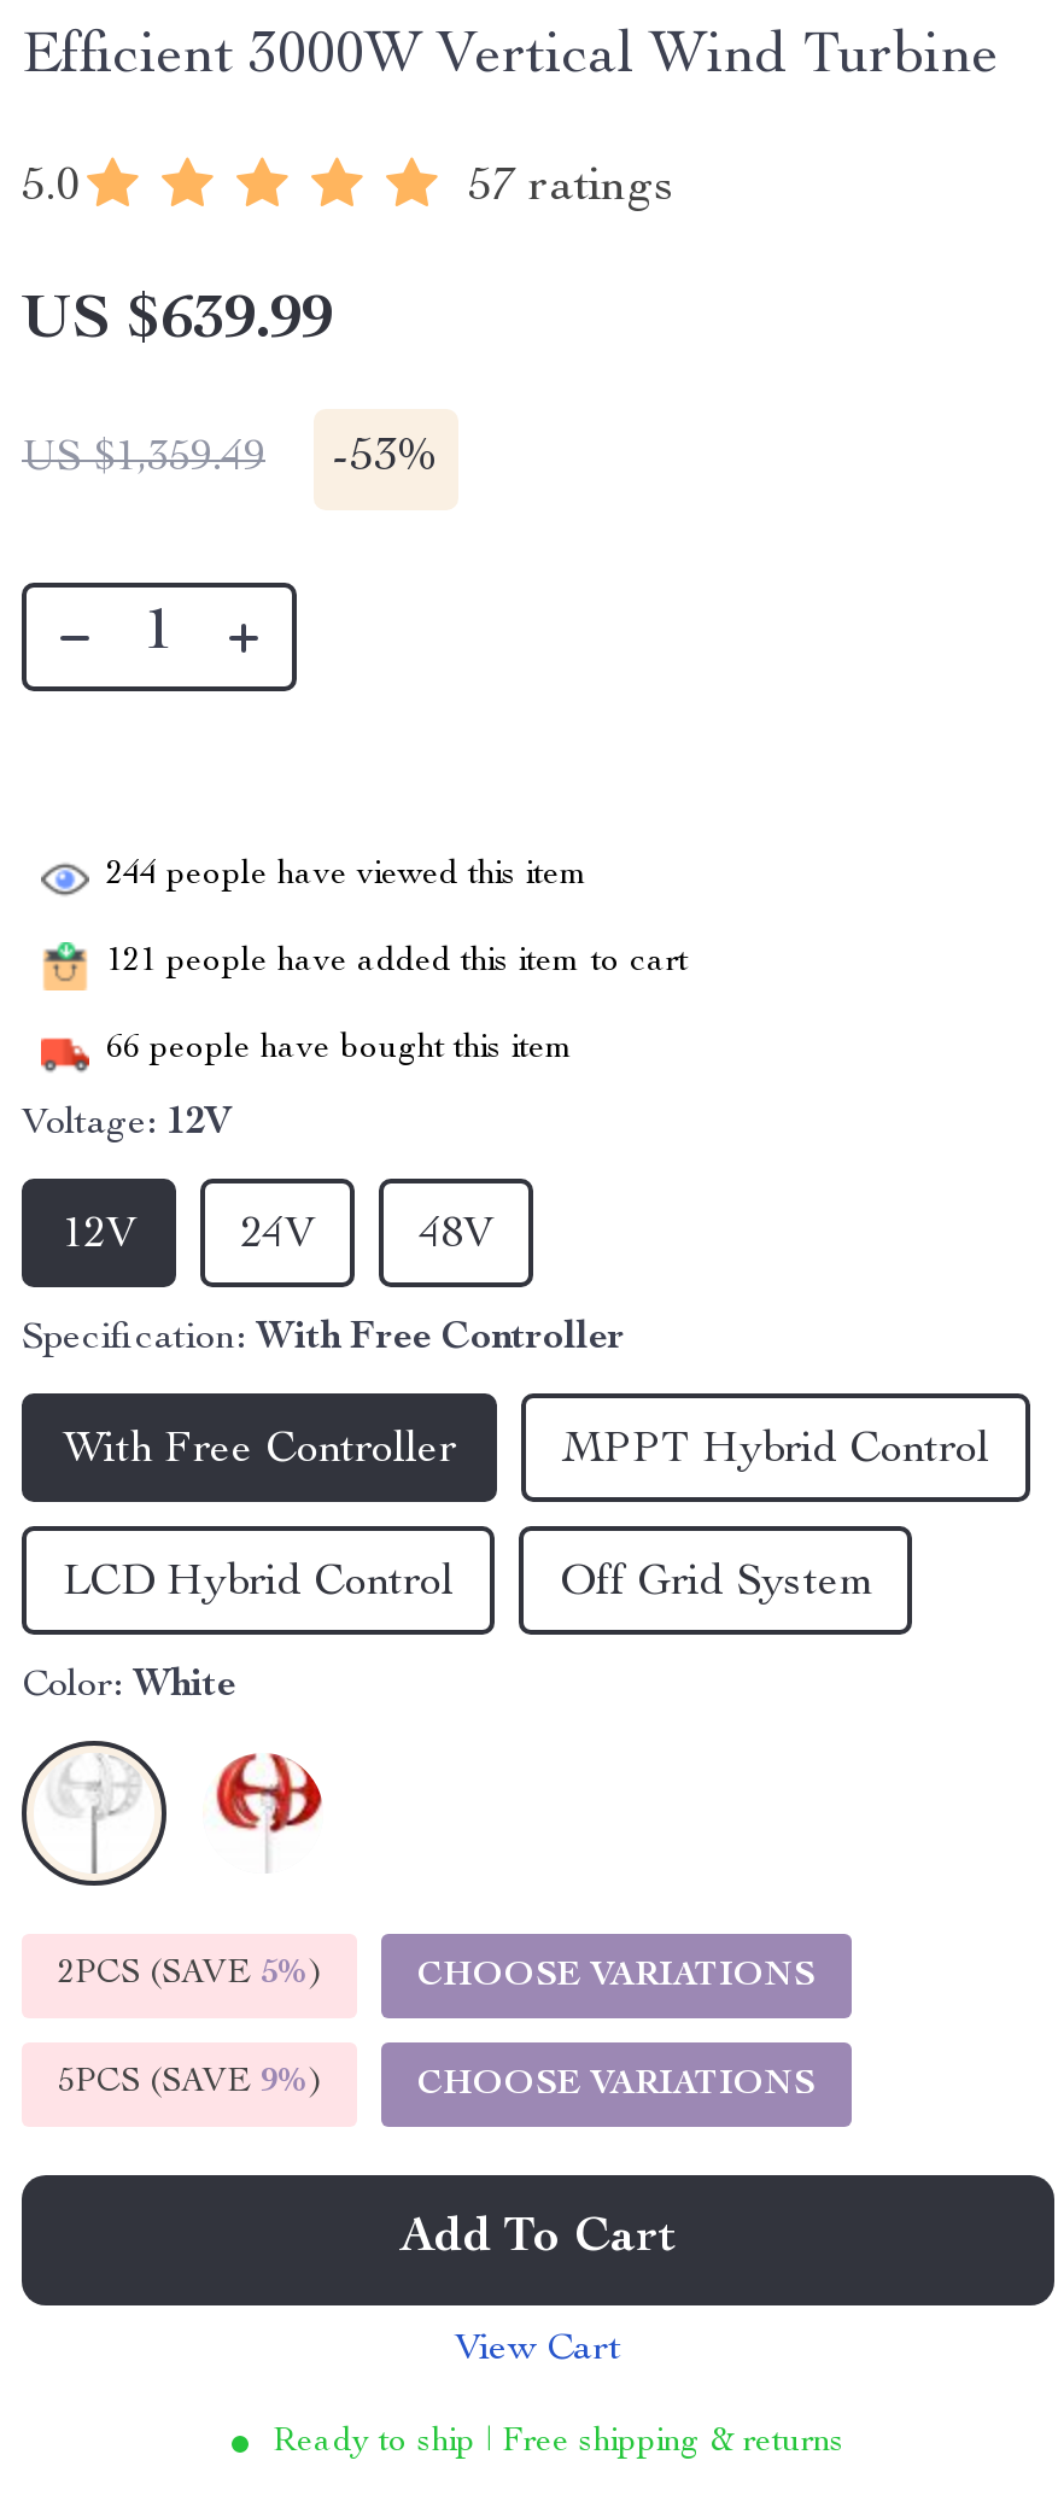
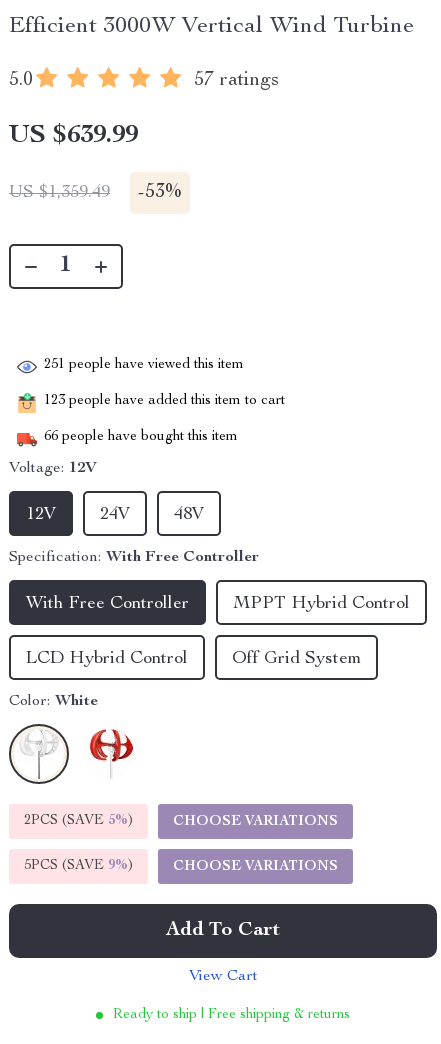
[106,858,589,892] 244 people have viewed this item -> [44,358,244,372] 251 people have viewed this item
[106,945,688,979] 121 people have added this item to cart -> [44,394,285,408] 123 people have added this item to cart

